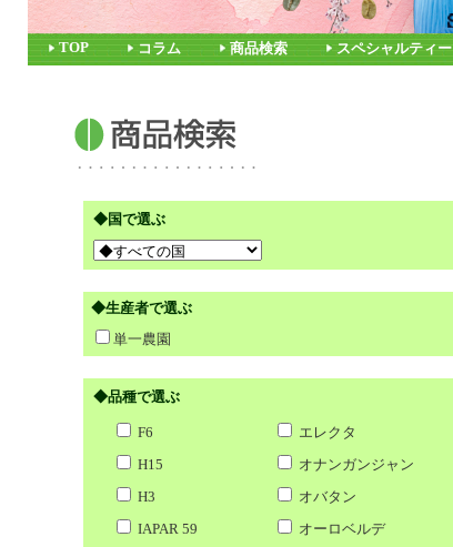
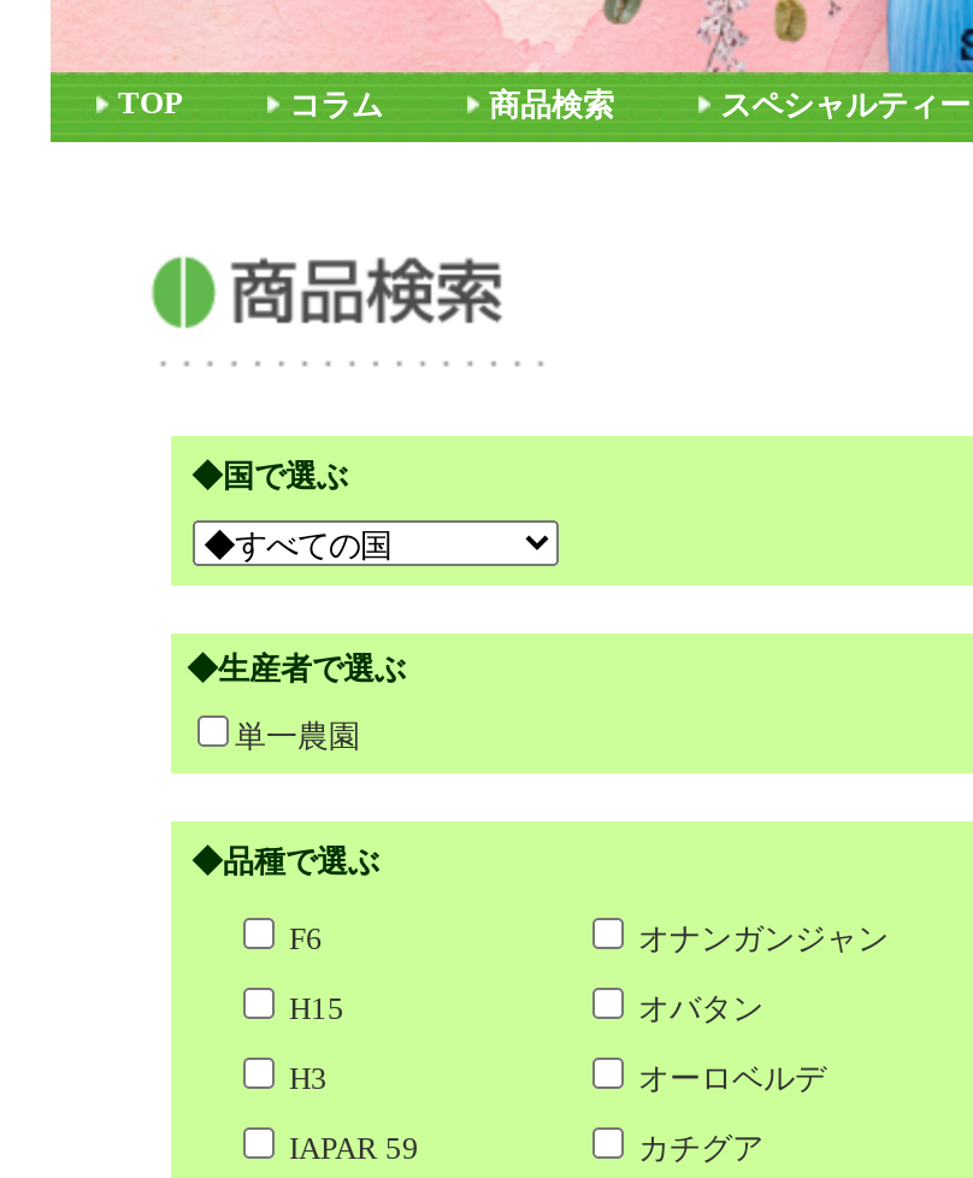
[295,424,356,440] エレクタ -> none
moved [295,456,414,472] -> [631,920,889,956]: オナンガンジャン
moved [295,488,356,505] -> [631,989,763,1026]: オバタン
moved [295,520,385,537] -> [631,1059,826,1095]: オーロベルデ
none -> [631,1129,763,1165] カチグア

